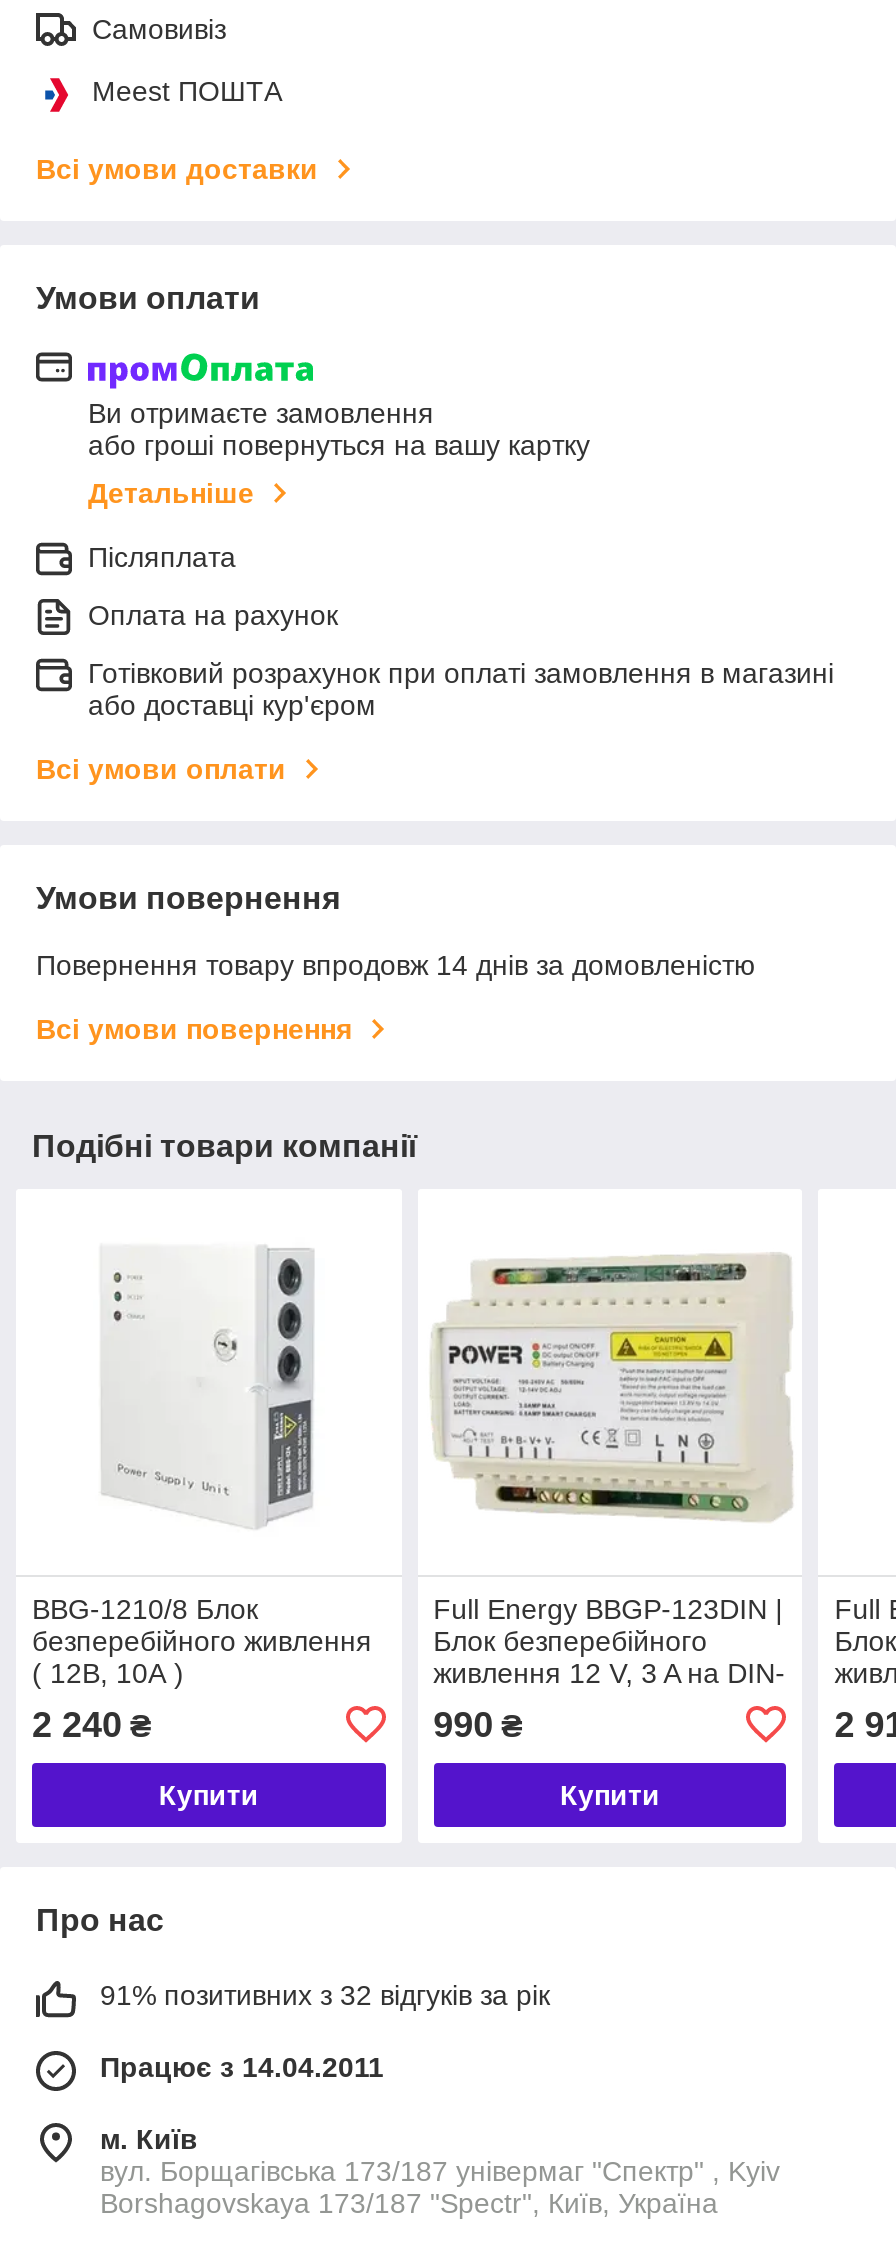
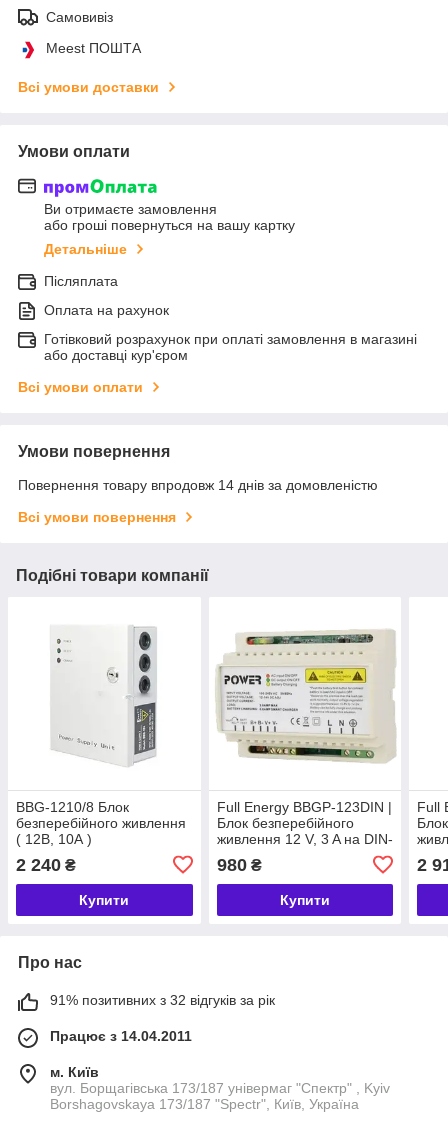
[433,1705,523,1745] 990 ₴ -> [217,855,262,875] 980 ₴

